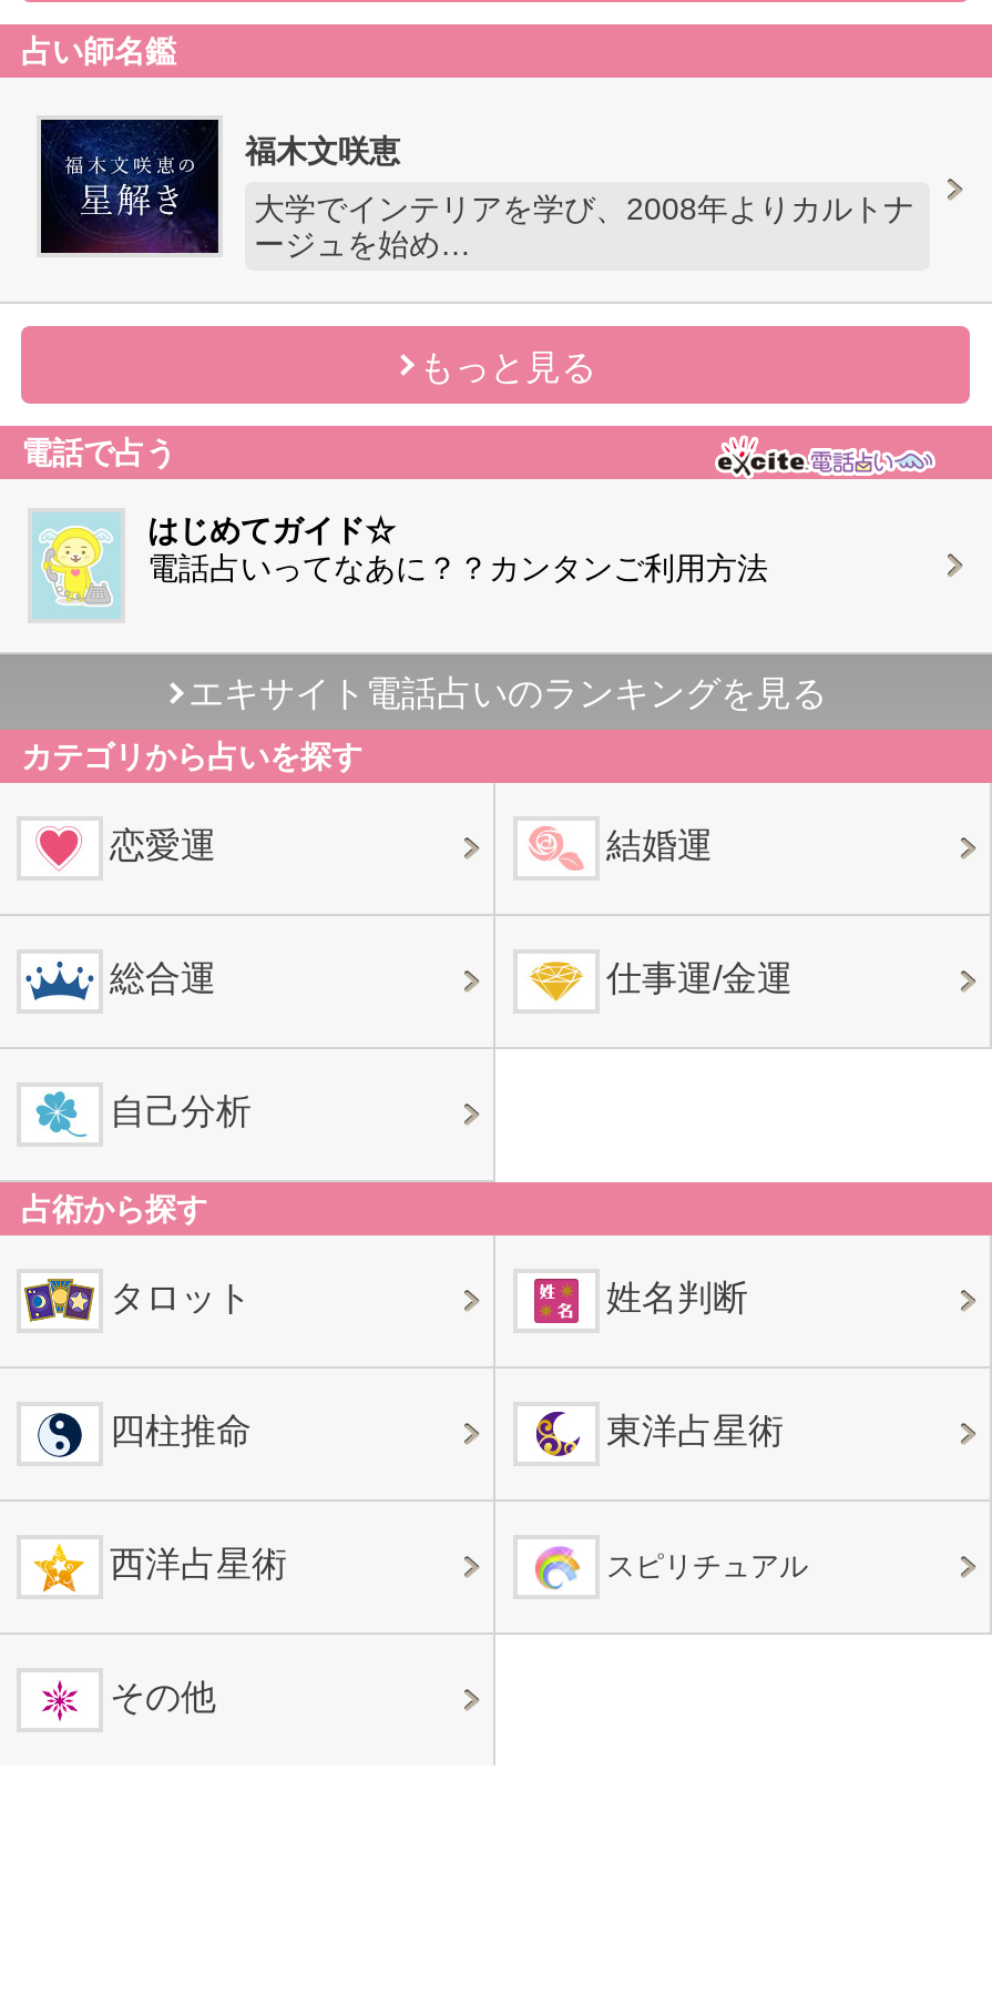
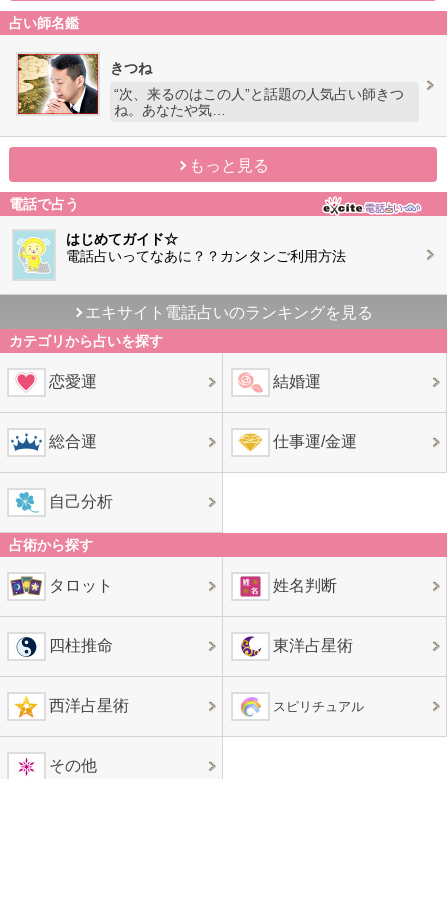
[39,118,400,255] [image] | 福木文咲恵 -> [17,53,152,115] [image] | きつね
[254,191,914,262] 大学でインテリアを学び、2008年よりカルトナ | ージュを始め… -> [114,86,404,118] “次、来るのはこの人”と話題の人気占い師きつ | ね。あなたや気…

